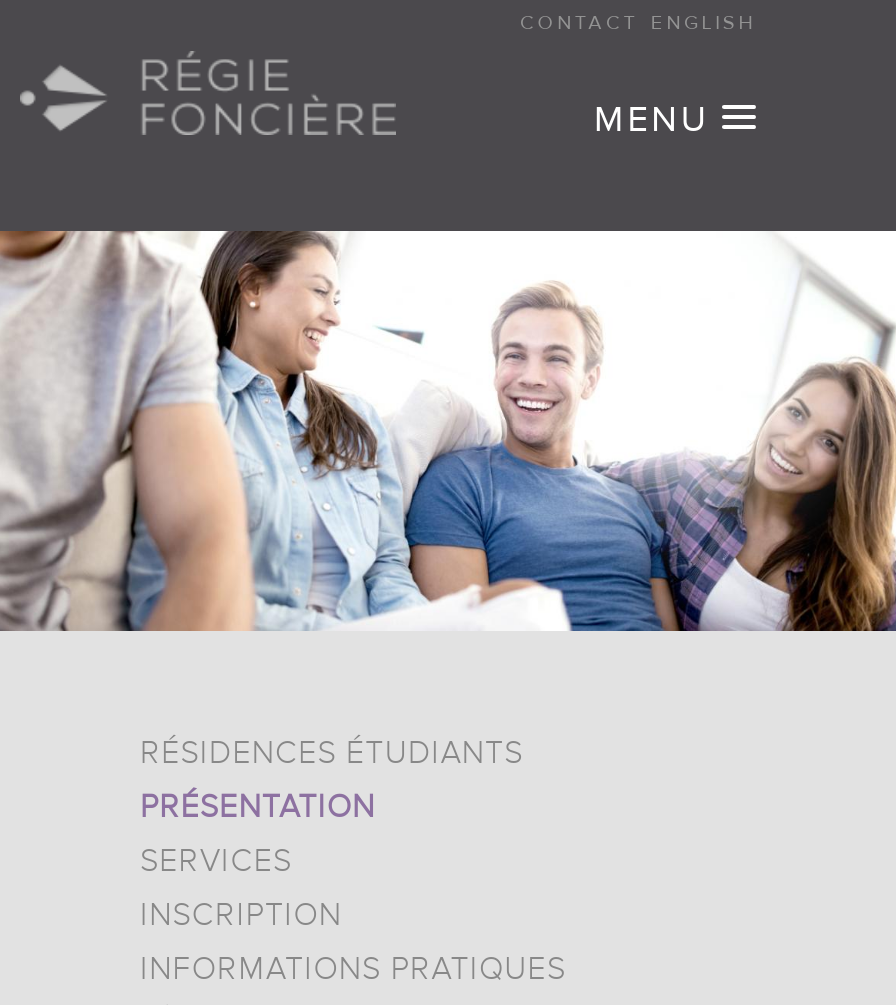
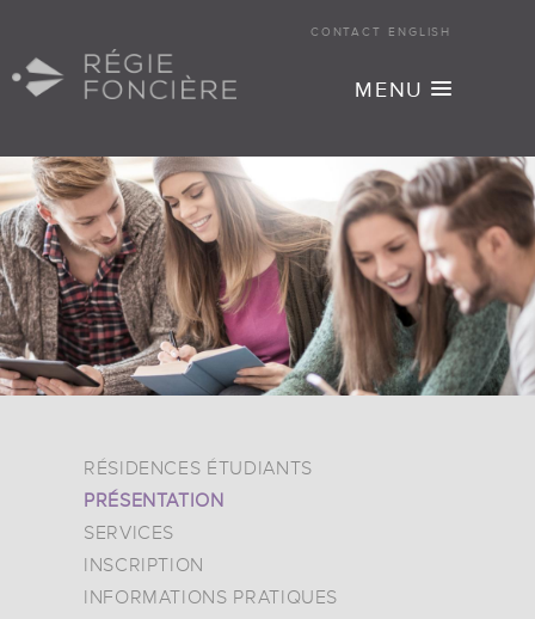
[6,229,890,633] [image] -> [4,155,531,397] [image]

